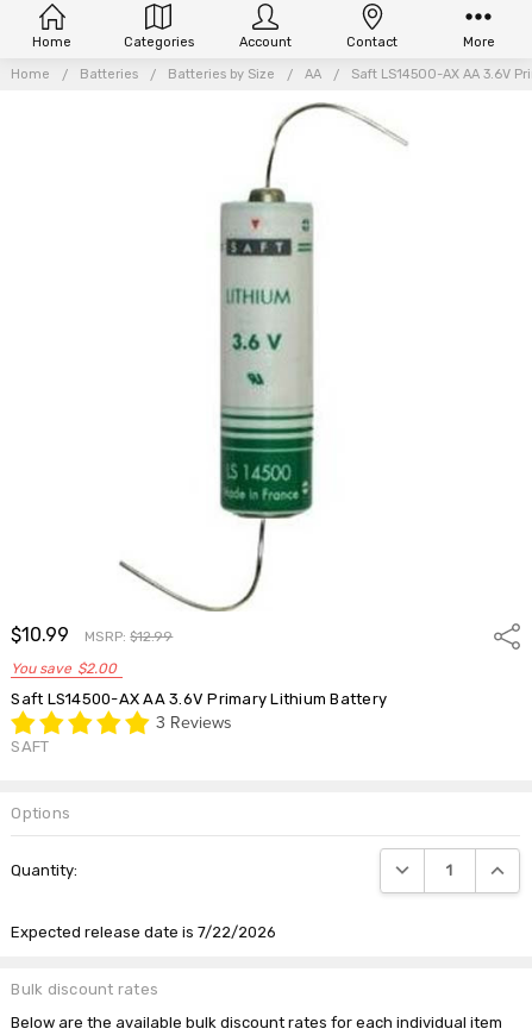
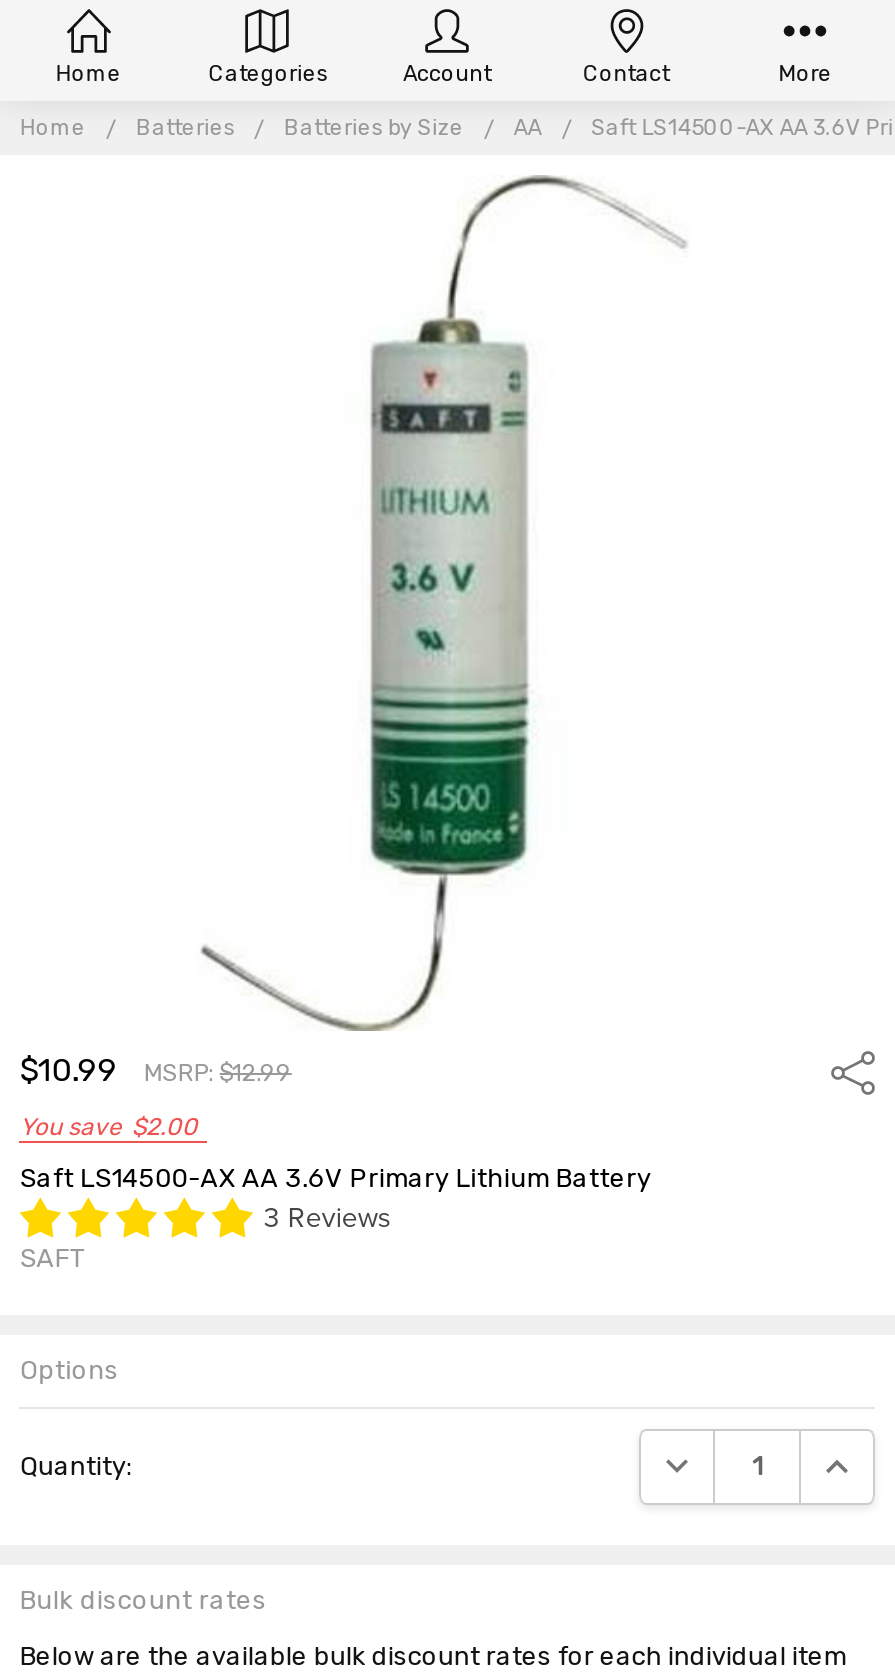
[11,923,277,941] Expected release date is 7/22/2026 -> none

